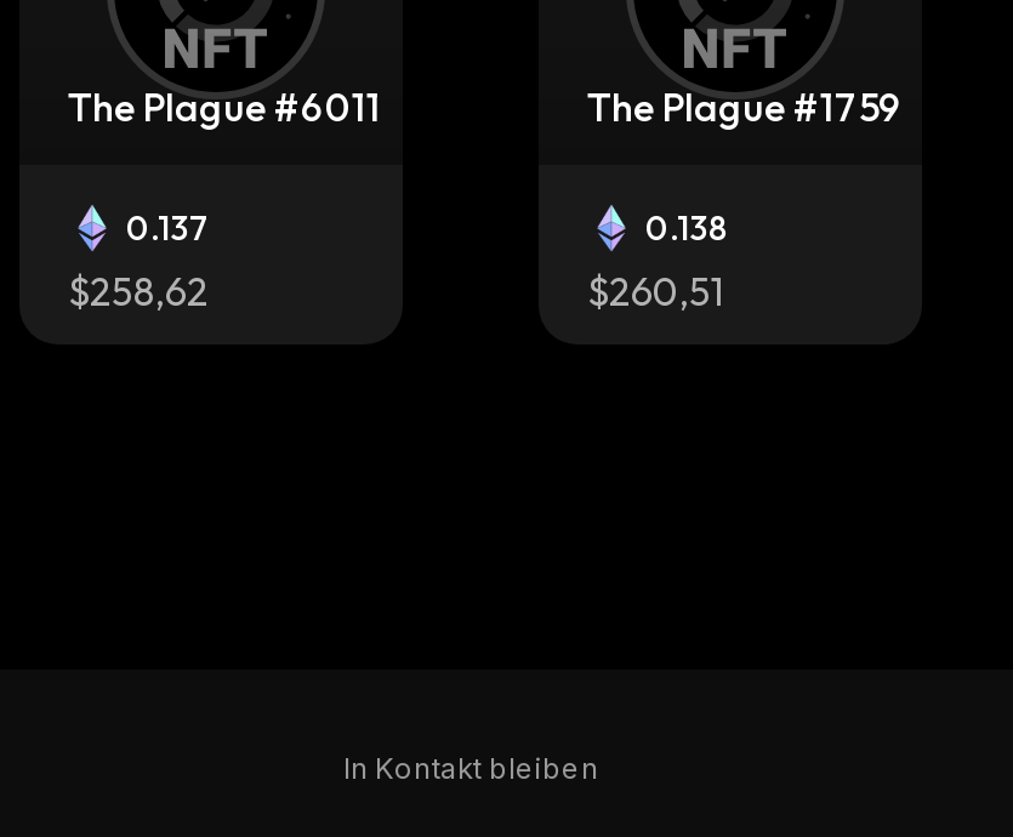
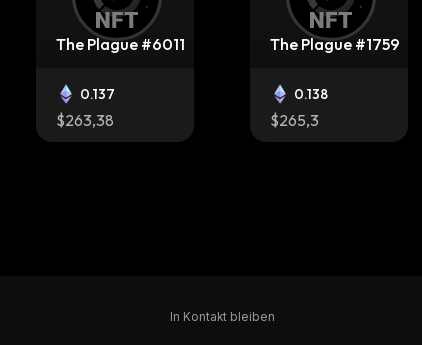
[68,267,209,315] $258,62 -> [56,110,114,130] $263,38
[587,267,723,315] $260,51 -> [270,110,319,130] $265,3

